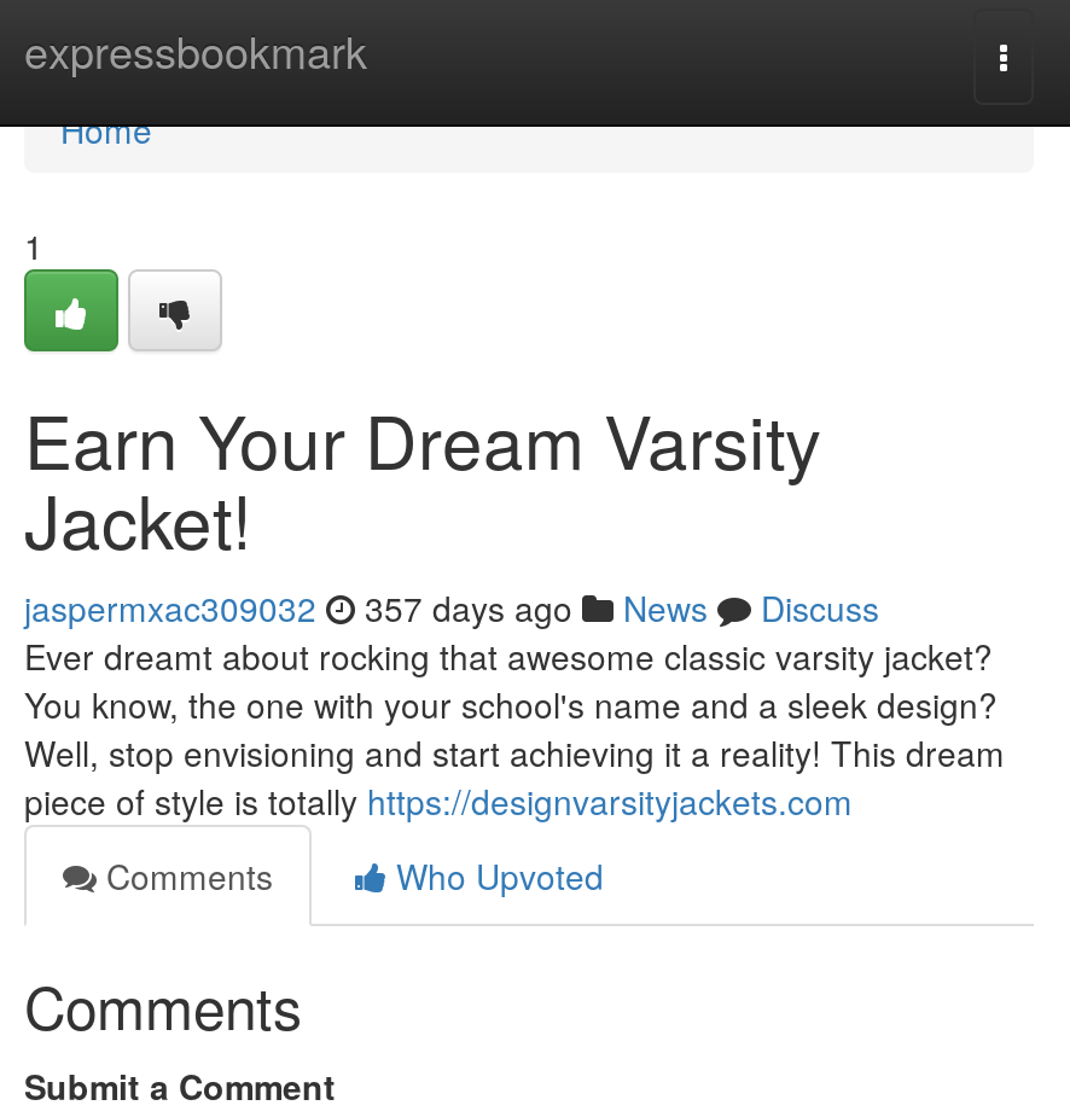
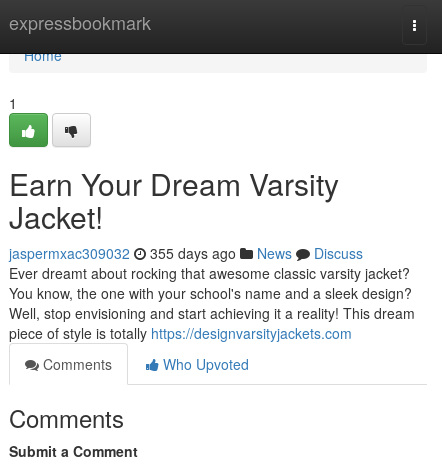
[24,583,879,632] jaspermxac309032 357 days ago News Discuss -> [9,243,363,263] jaspermxac309032 355 days ago News Discuss

